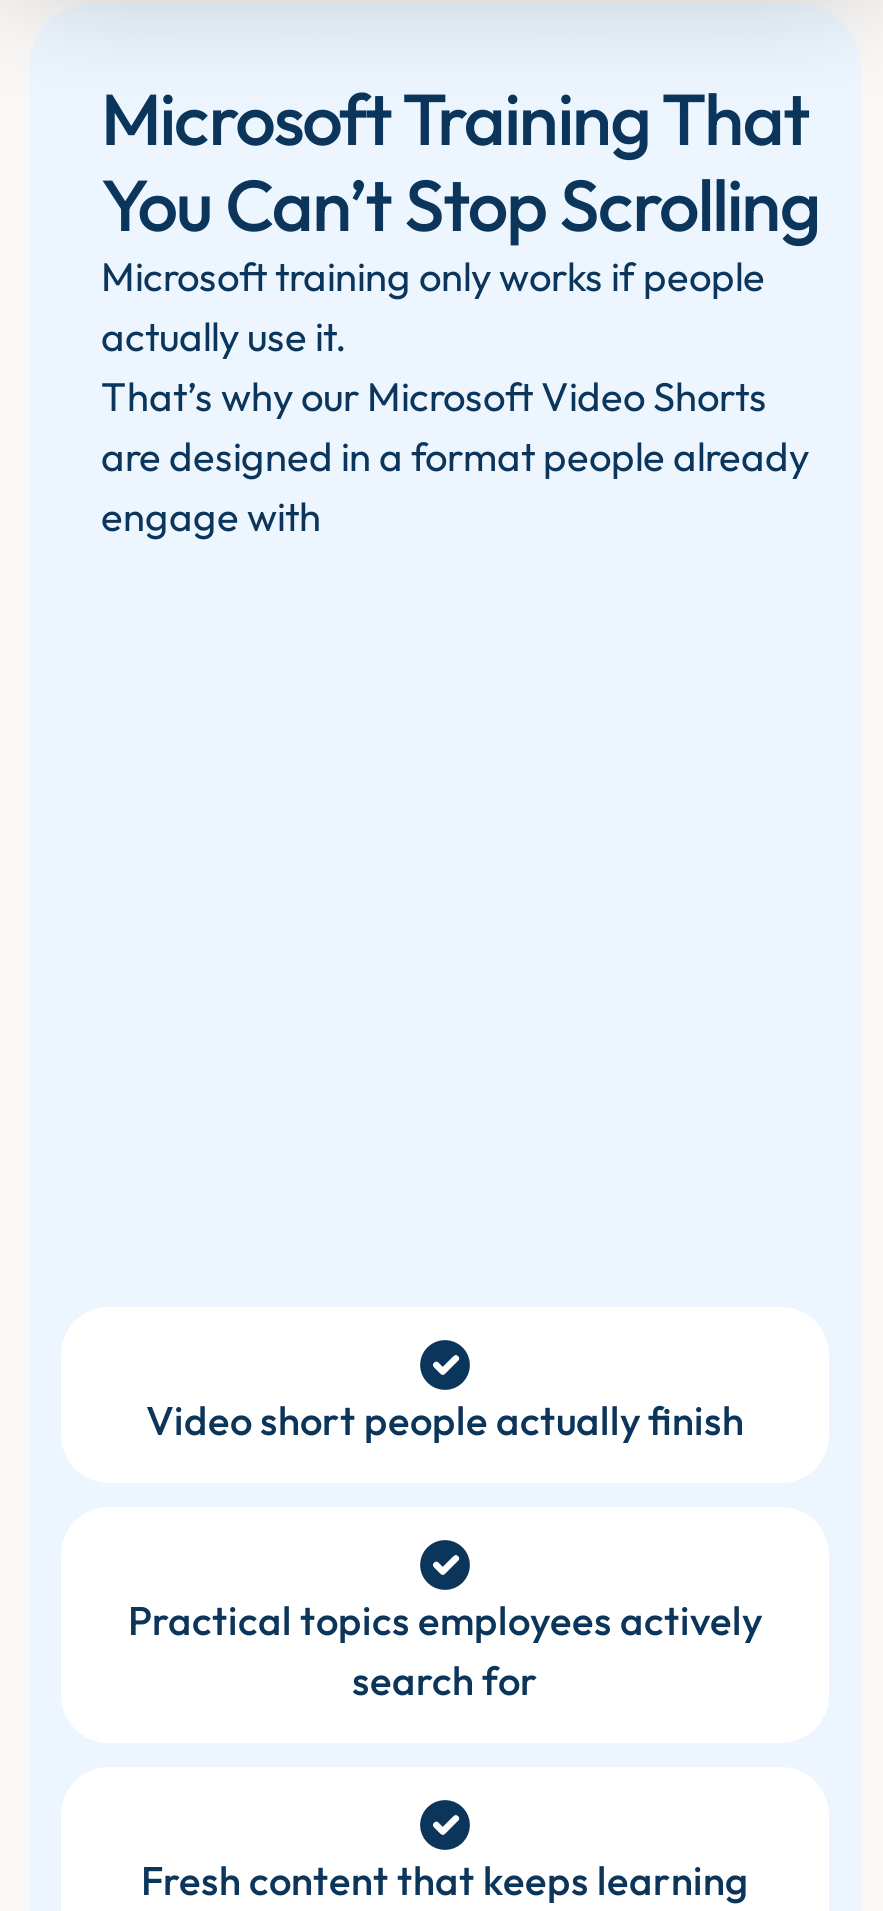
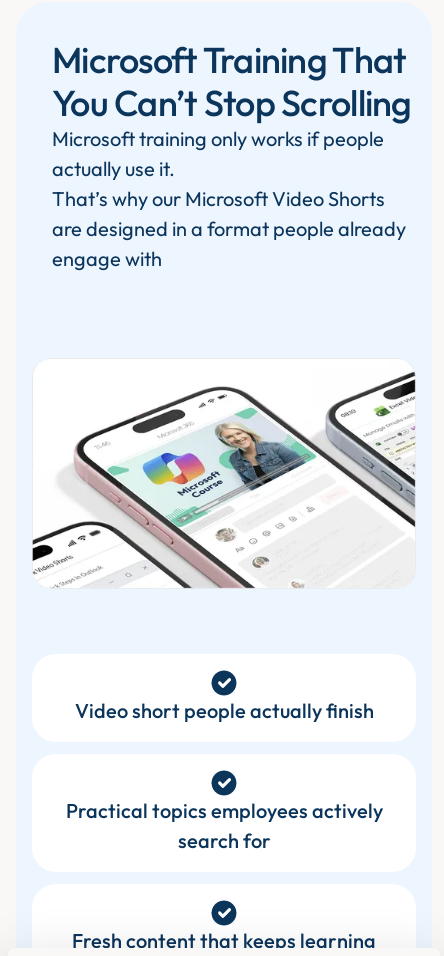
none -> [31,371,416,589] [image]

